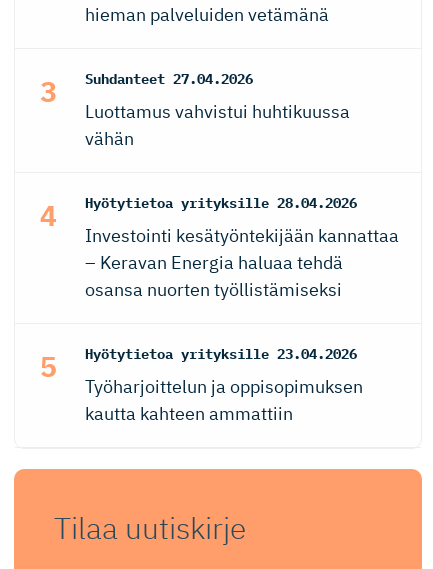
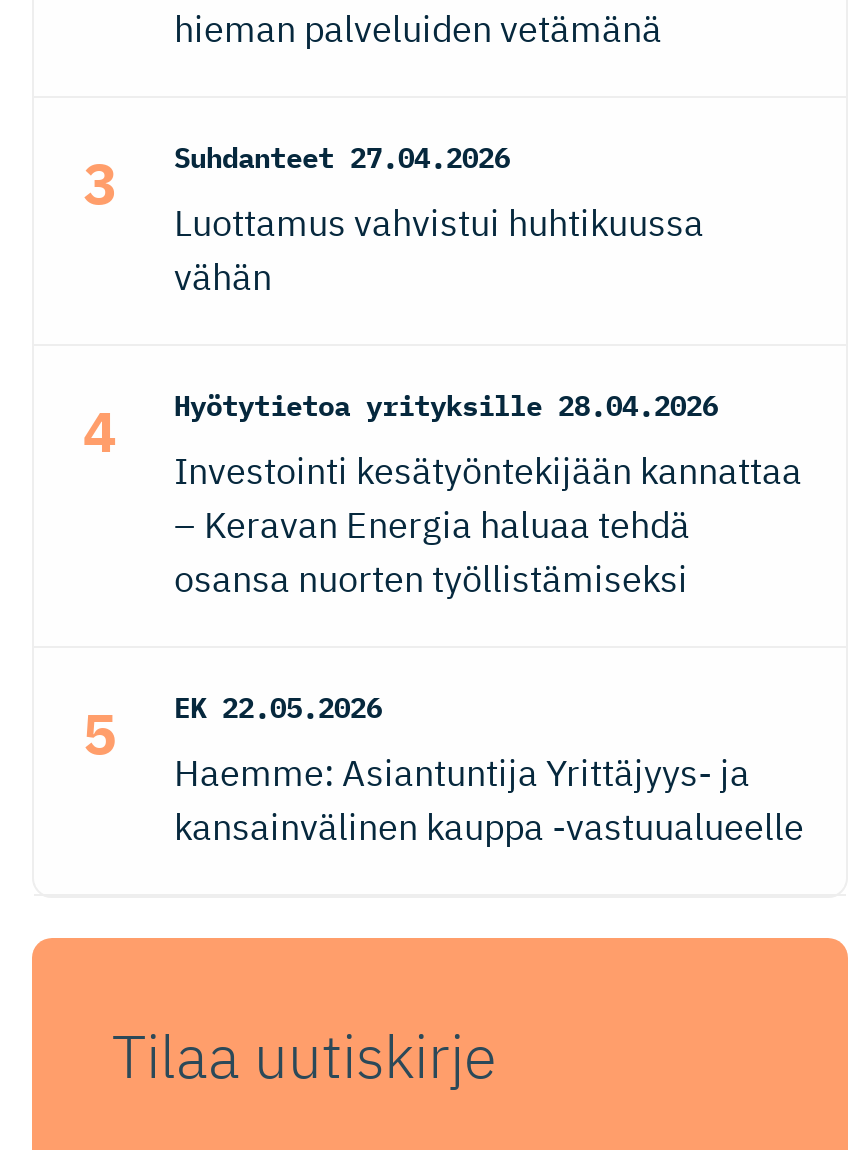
[85,345,357,363] Hyötytietoa yrityksille 23.04.2026 -> [174,690,382,726] EK 22.05.2026
[85,375,363,425] Työharjoittelun ja oppisopimuksen | kautta kahteen ammattiin -> [174,750,804,850] Haemme: Asiantuntija Yrittäjyys- ja | kansainvälinen kauppa -vastuualueelle

